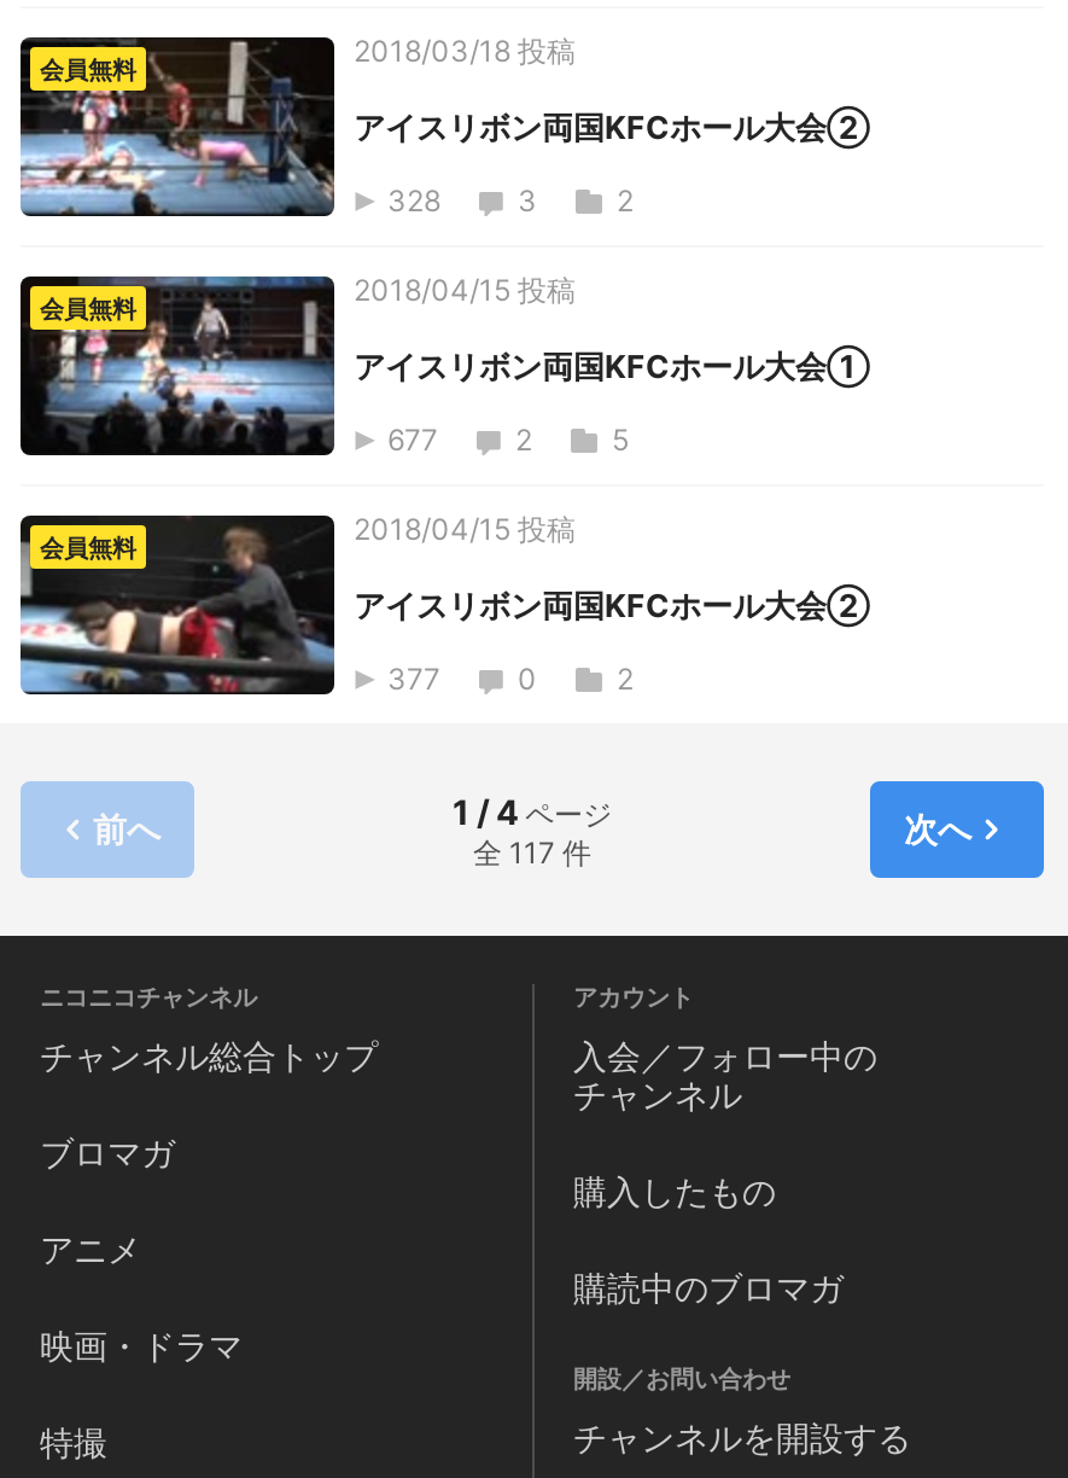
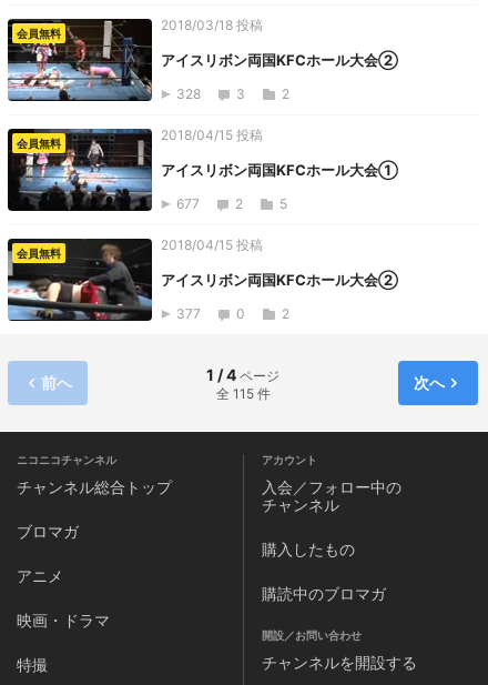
[473,833,591,869] 全 117 件 -> [216,385,270,401] 全 115 件

